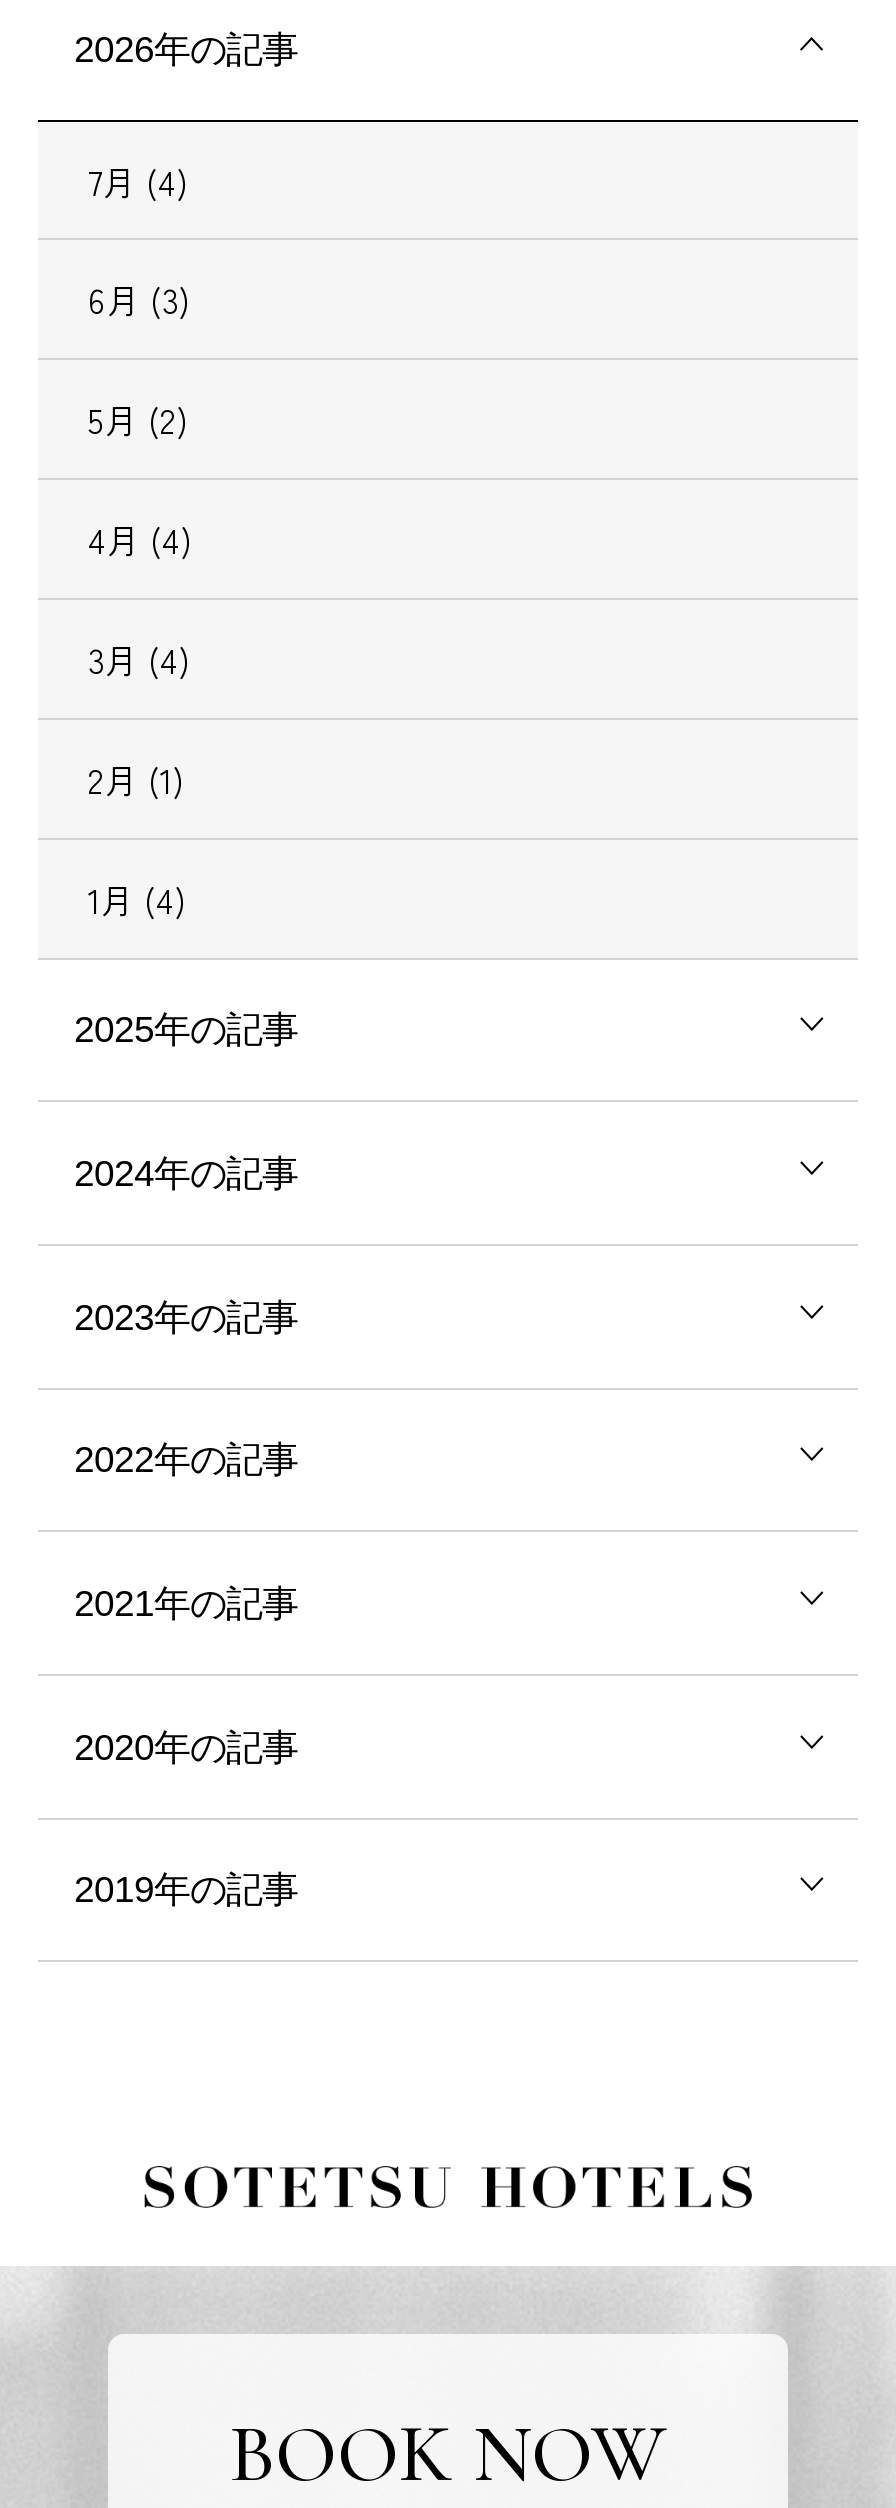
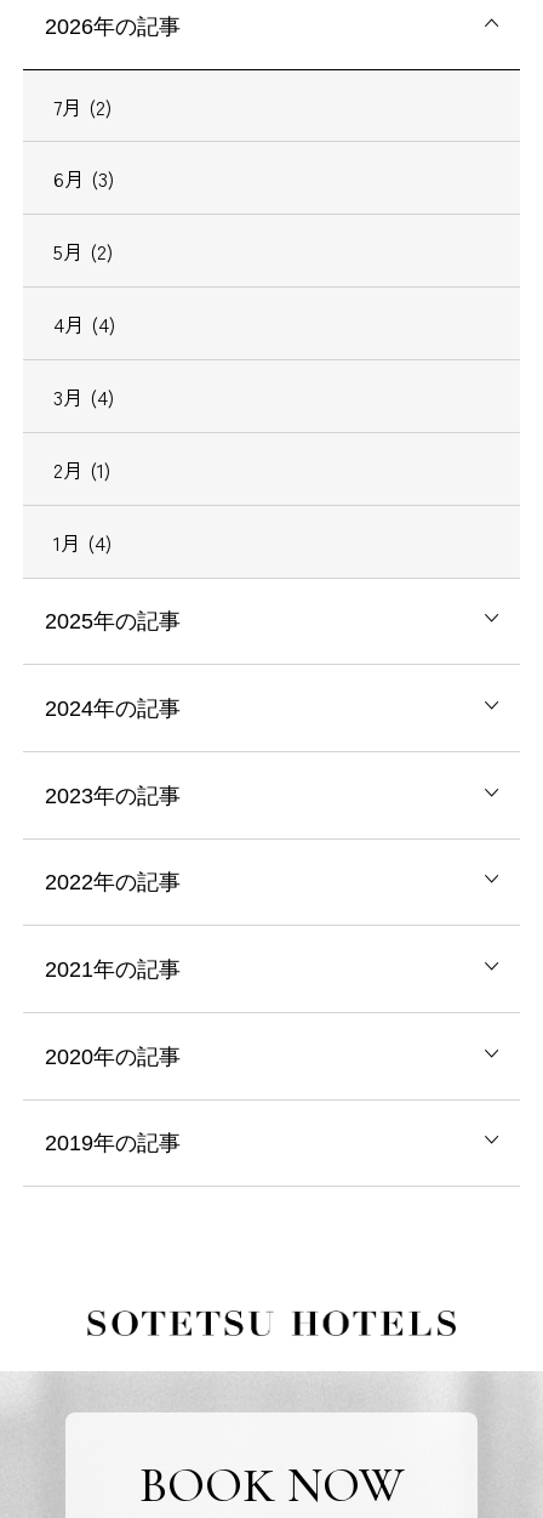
[88,155,186,205] 7月 (4) -> [53,90,112,121] 7月 (2)

